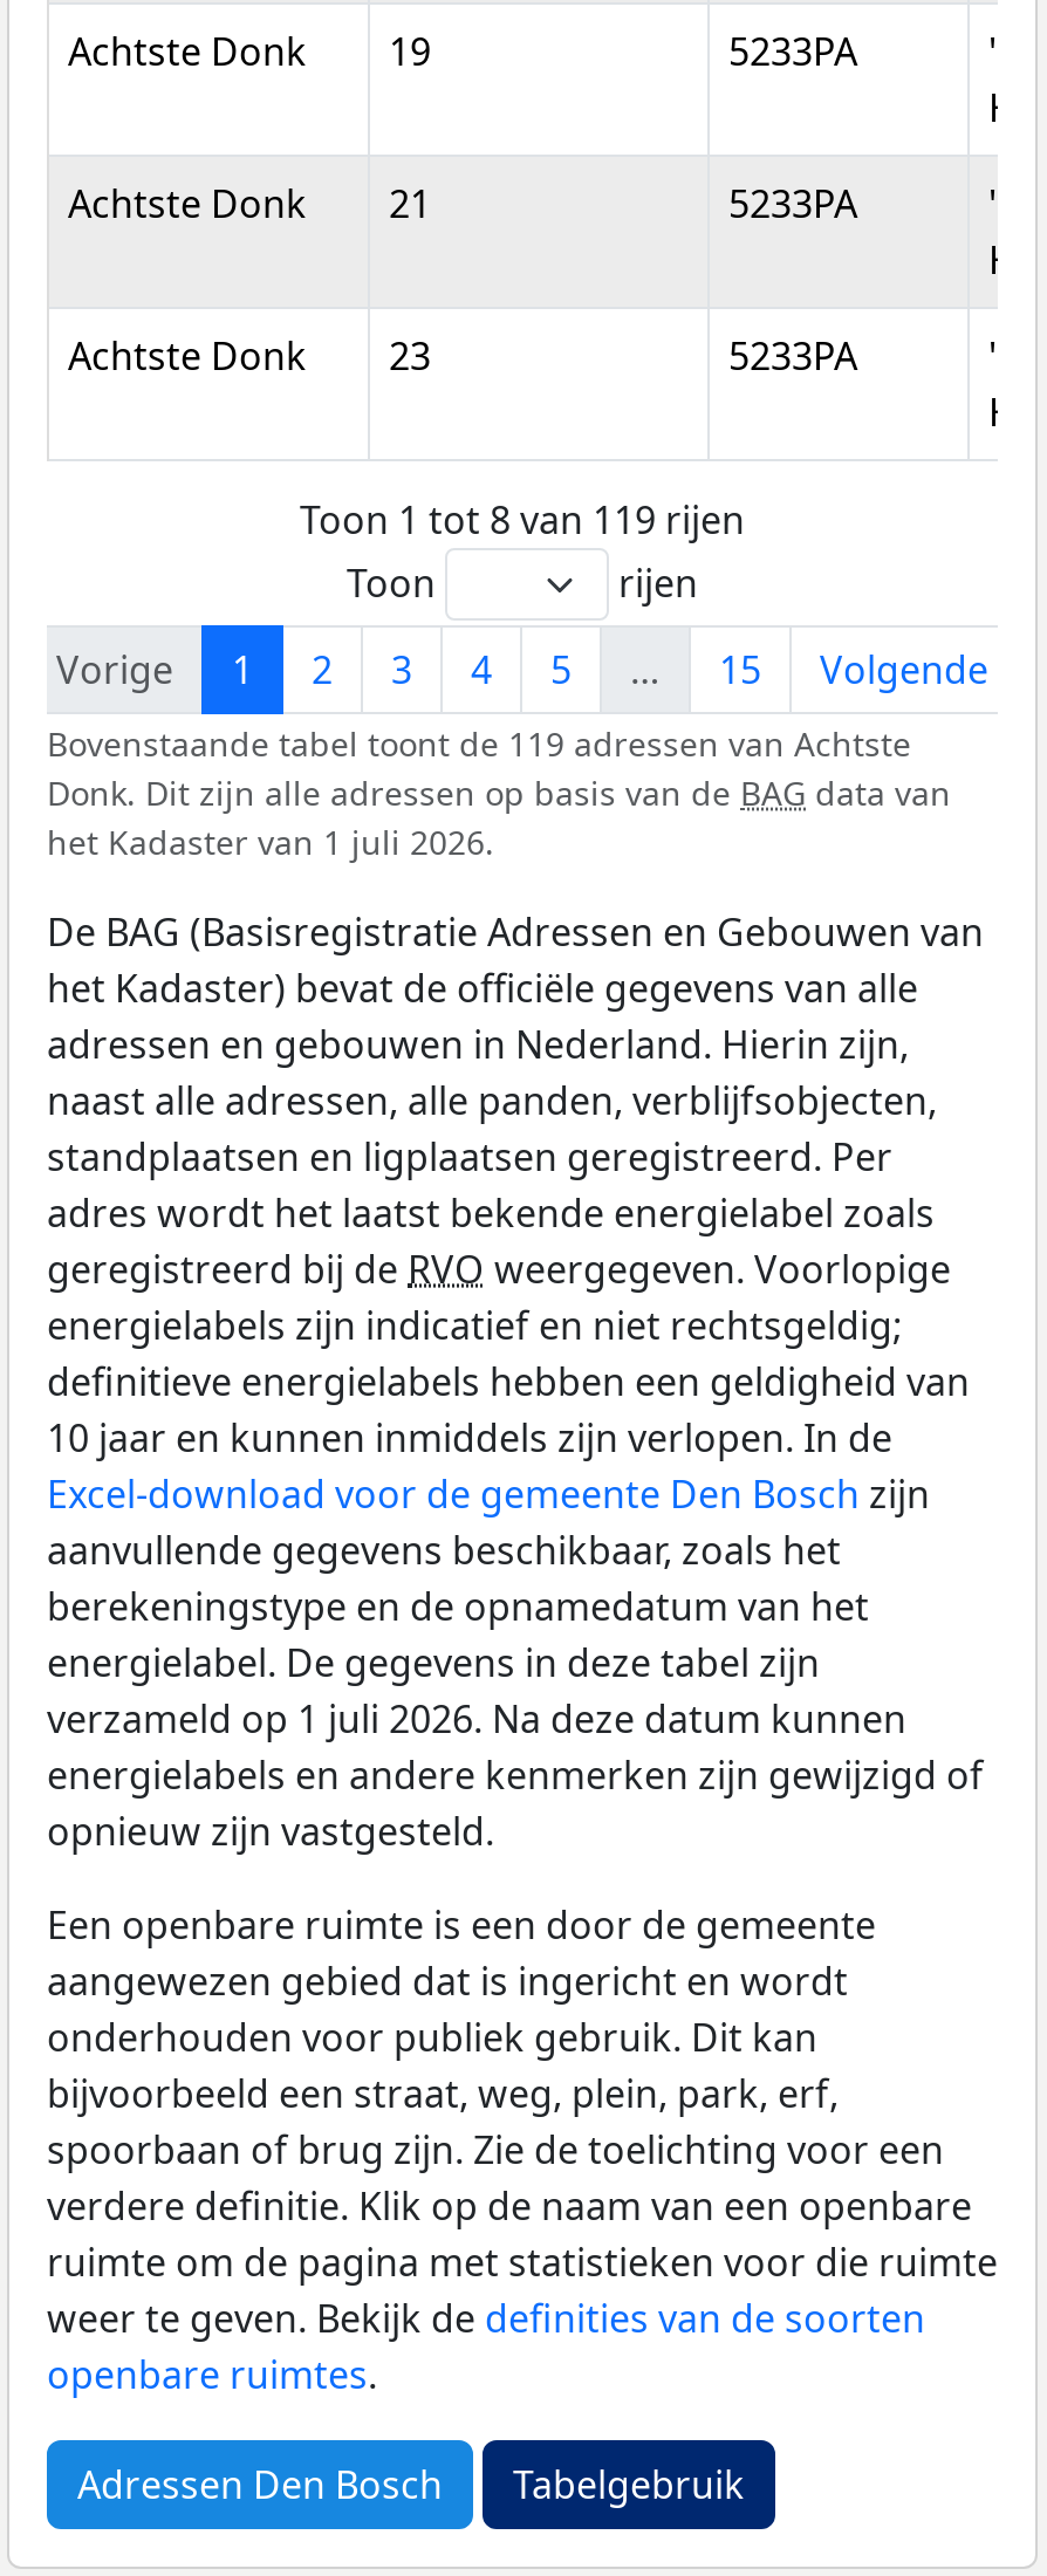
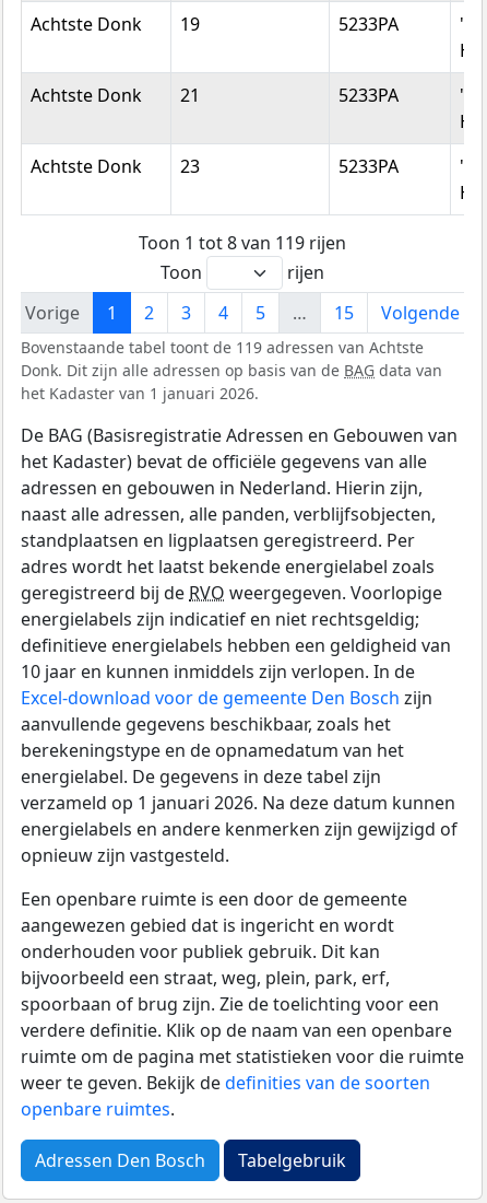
[47,820,494,865] het Kadaster van 1 juli 2026. -> [21,383,259,404] het Kadaster van 1 januari 2026.
[47,1694,906,1745] verzameld op 1 juli 2026. Na deze datum kunnen -> [21,791,455,815] verzameld op 1 januari 2026. Na deze datum kunnen

